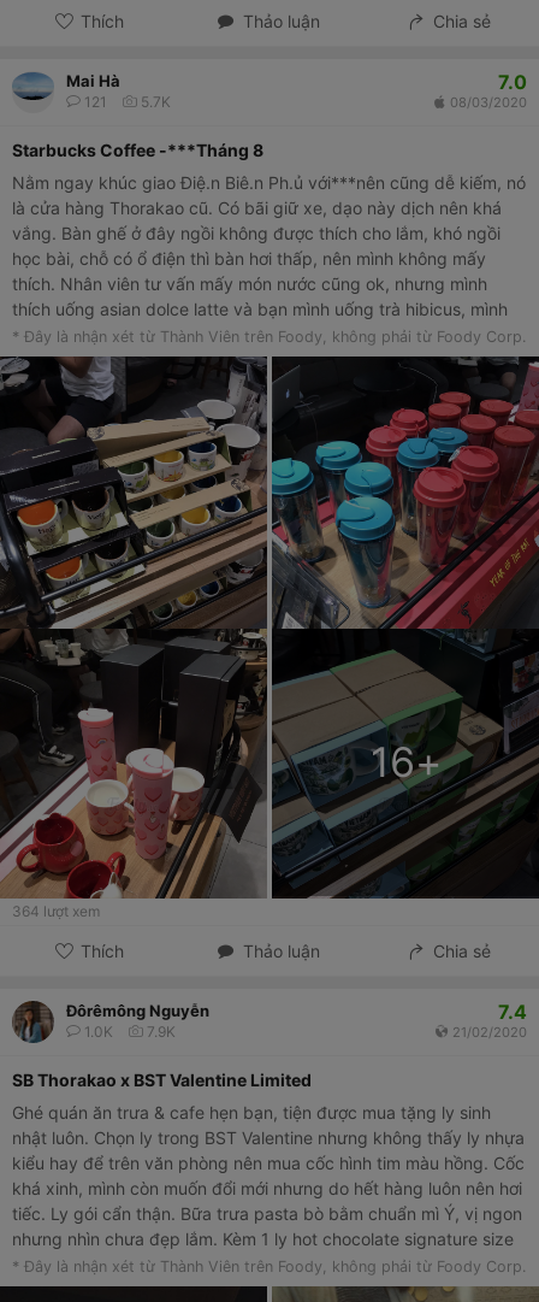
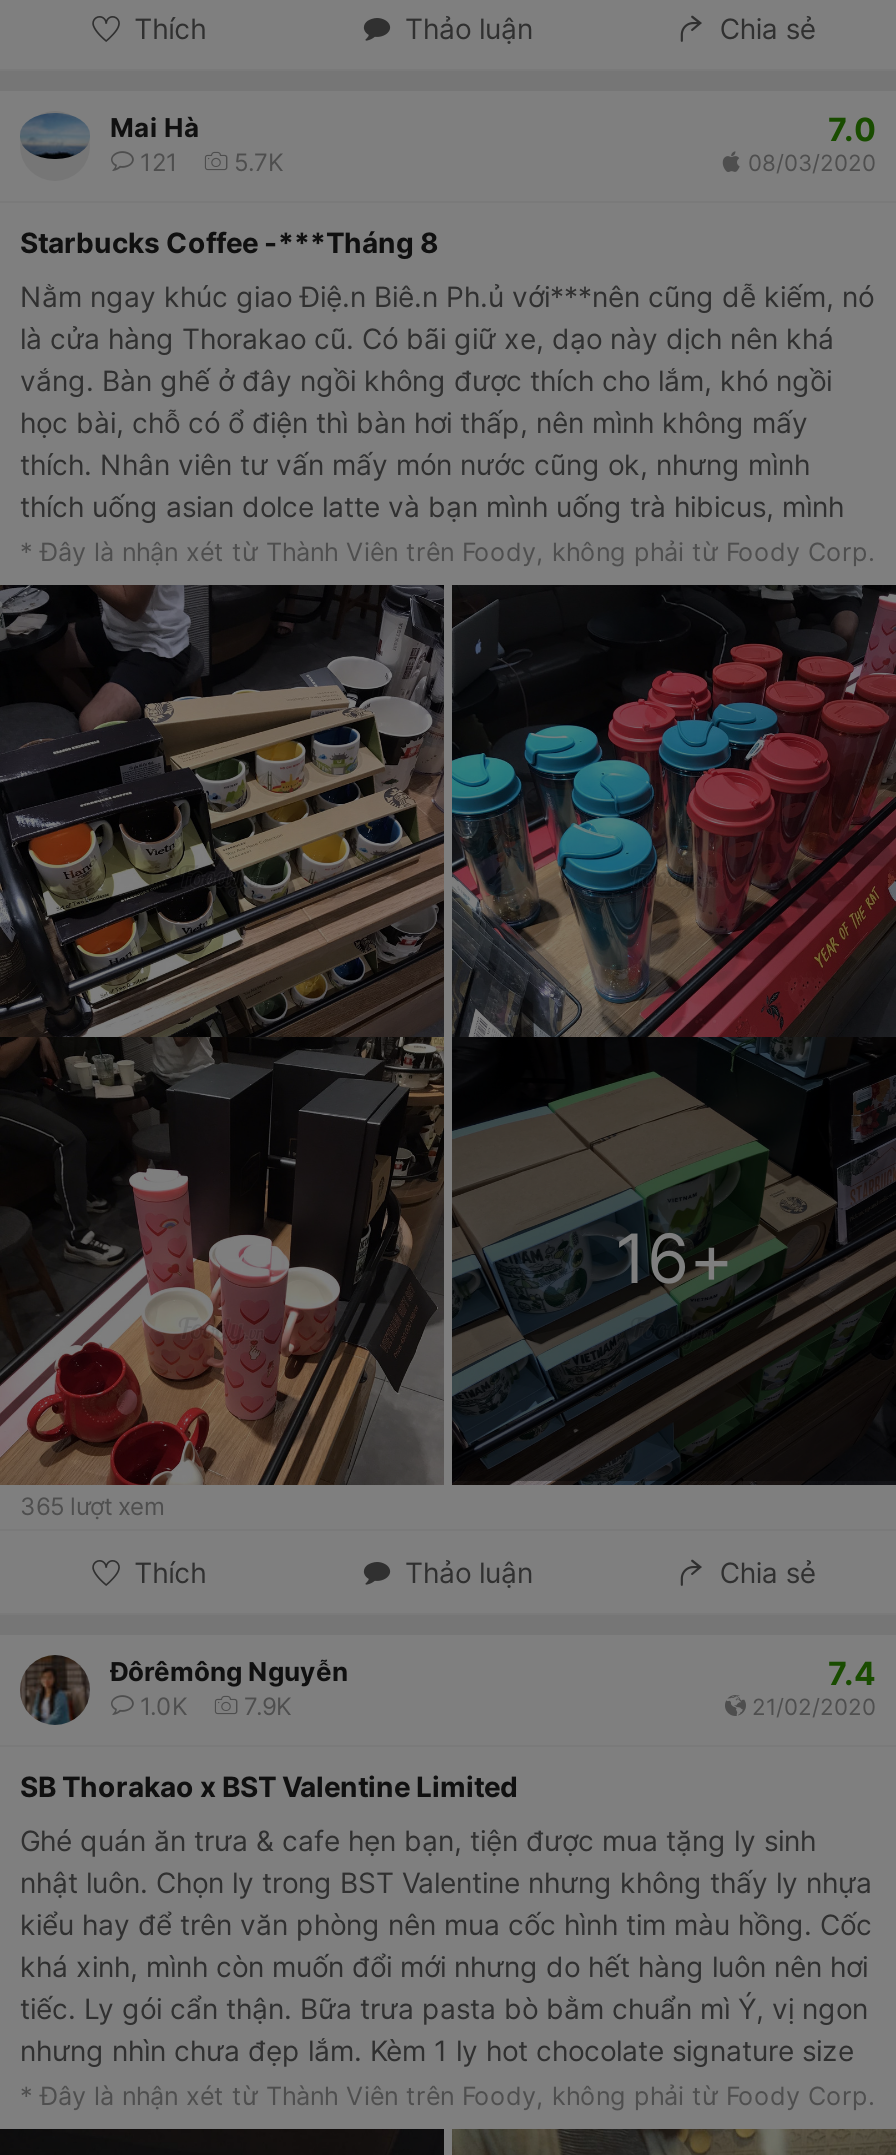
[12,902,100,920] 364 lượt xem -> [20,1491,164,1521] 365 lượt xem

